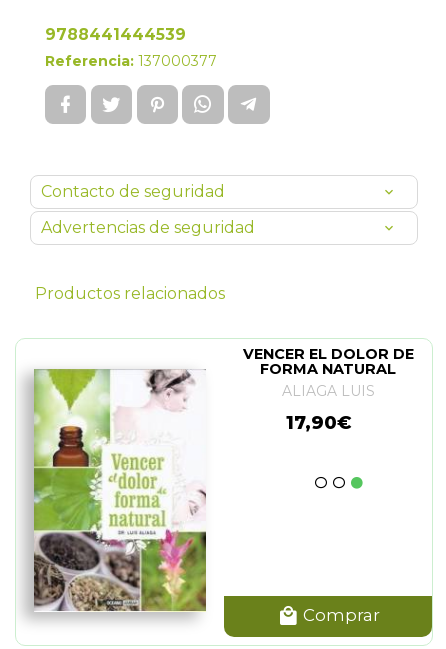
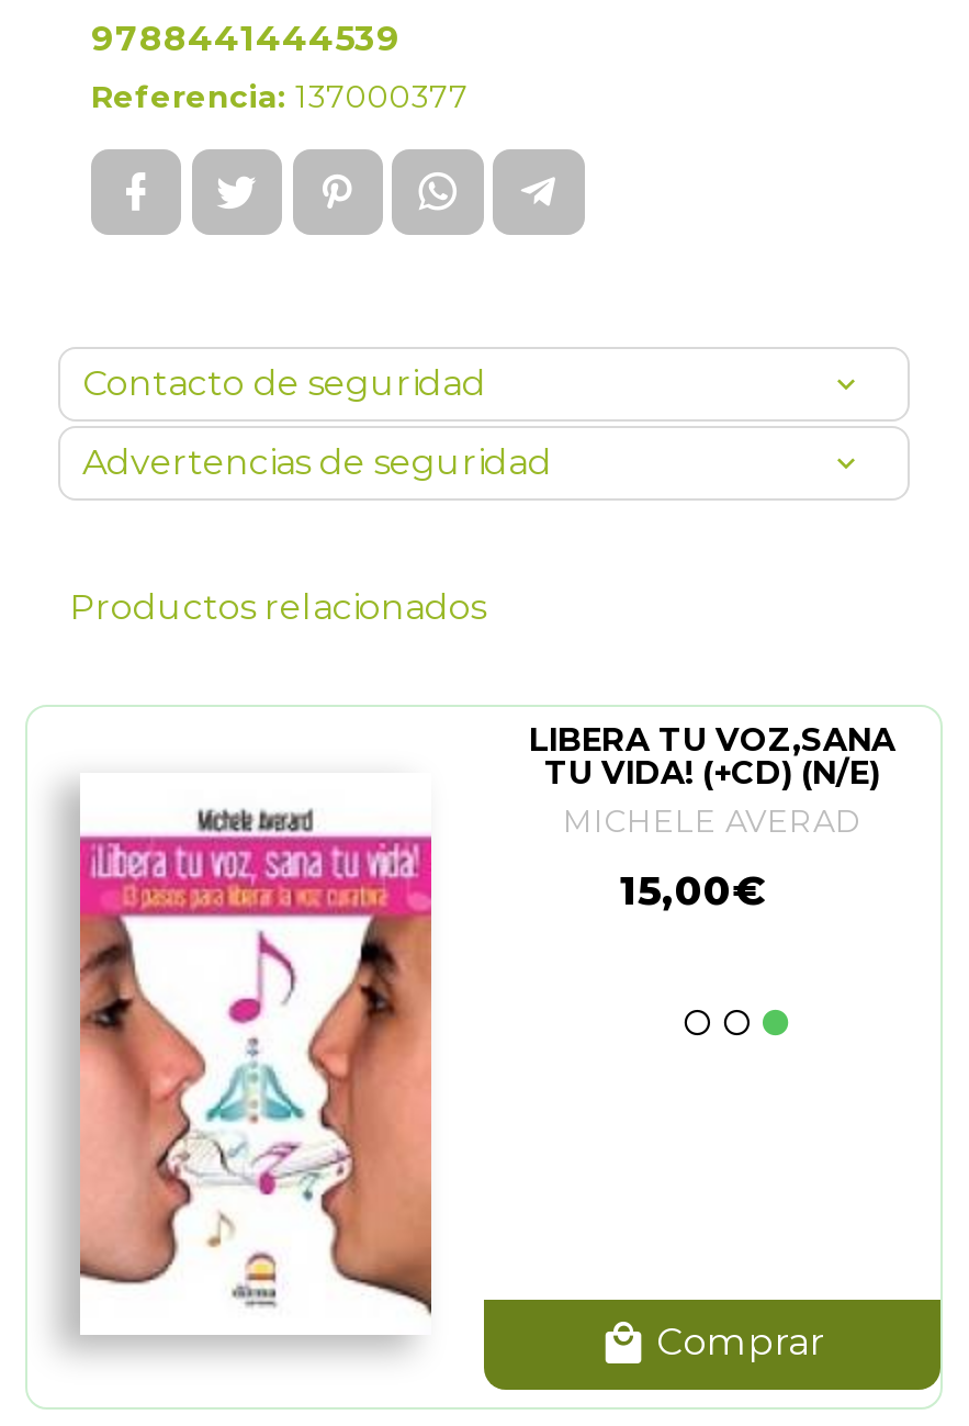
[33,345,413,612] [image] | VENCER EL DOLOR DE | FORMA NATURAL | ALIAGA LUIS -> [67,720,895,1324] [image] | LIBERA TU VOZ,SANA | TU VIDA! (+CD) (N/E) | MICHELE AVERAD
[286,411,352,434] 17,90€ -> [620,865,765,916] 15,00€

